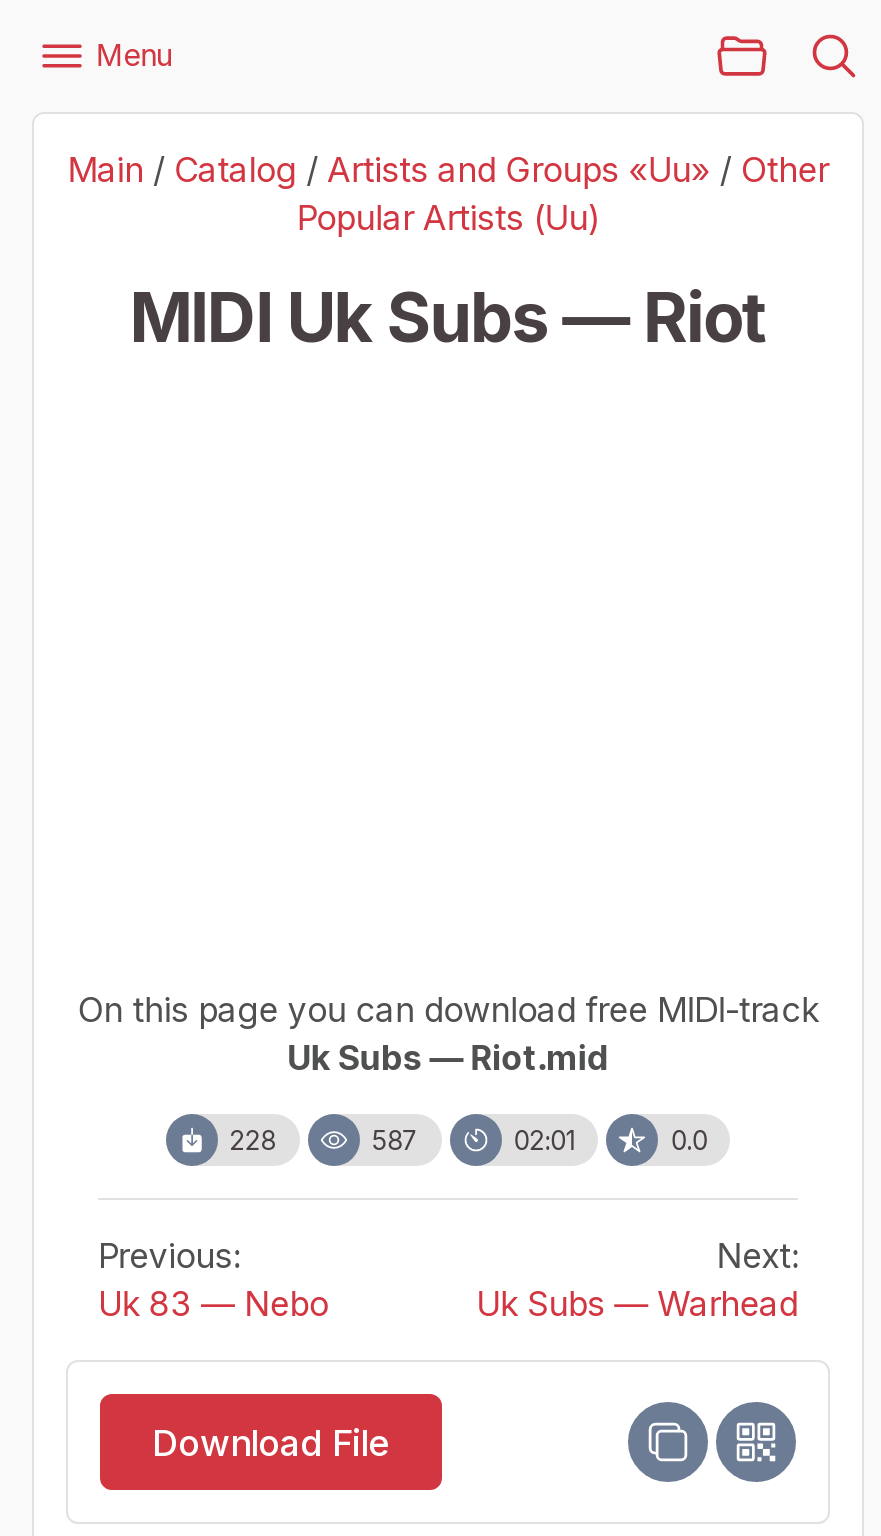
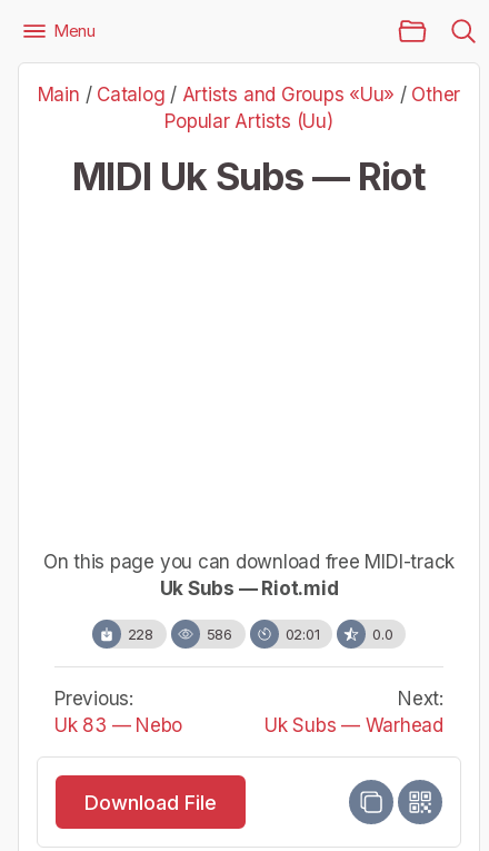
[371,1123,418,1155] 587 -> [206,625,232,642] 586

